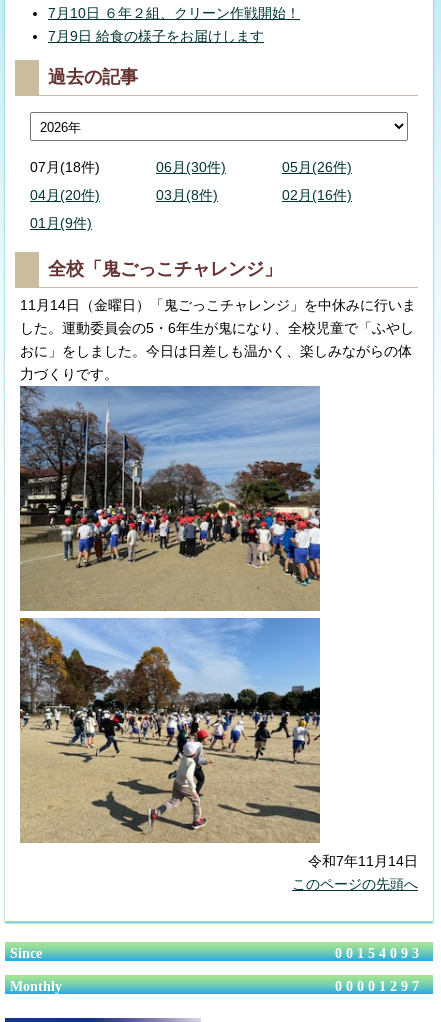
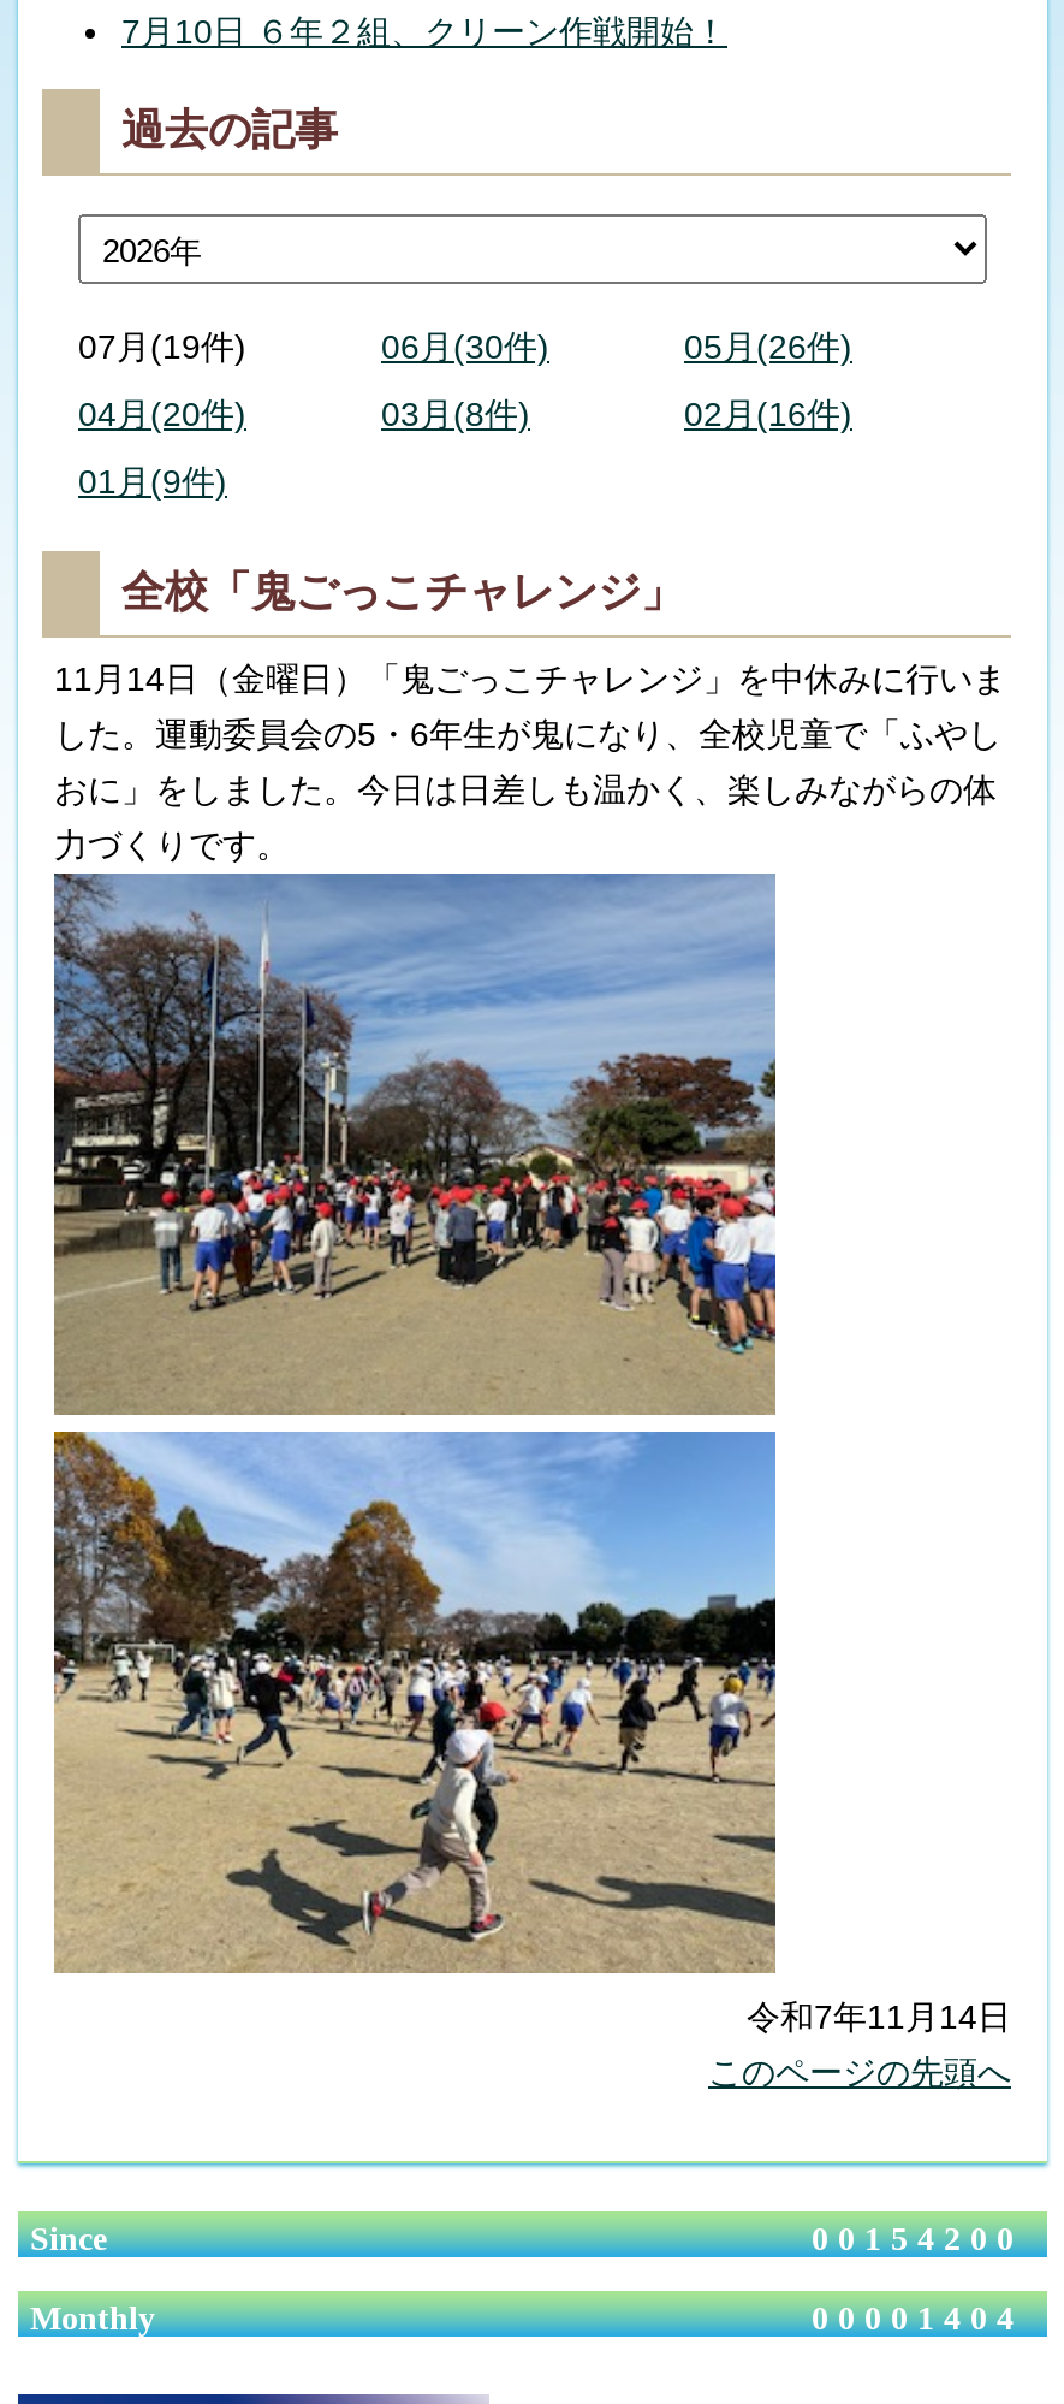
[48,28,264,44] 7月9日 給食の様子をお届けします -> none
[30,159,100,175] 07月(18件) -> [78,327,246,366] 07月(19件)
[335,946,423,961] 00154093 -> [812,2221,1023,2257] 00154200
[335,979,423,994] 00001297 -> [812,2301,1023,2337] 00001404

